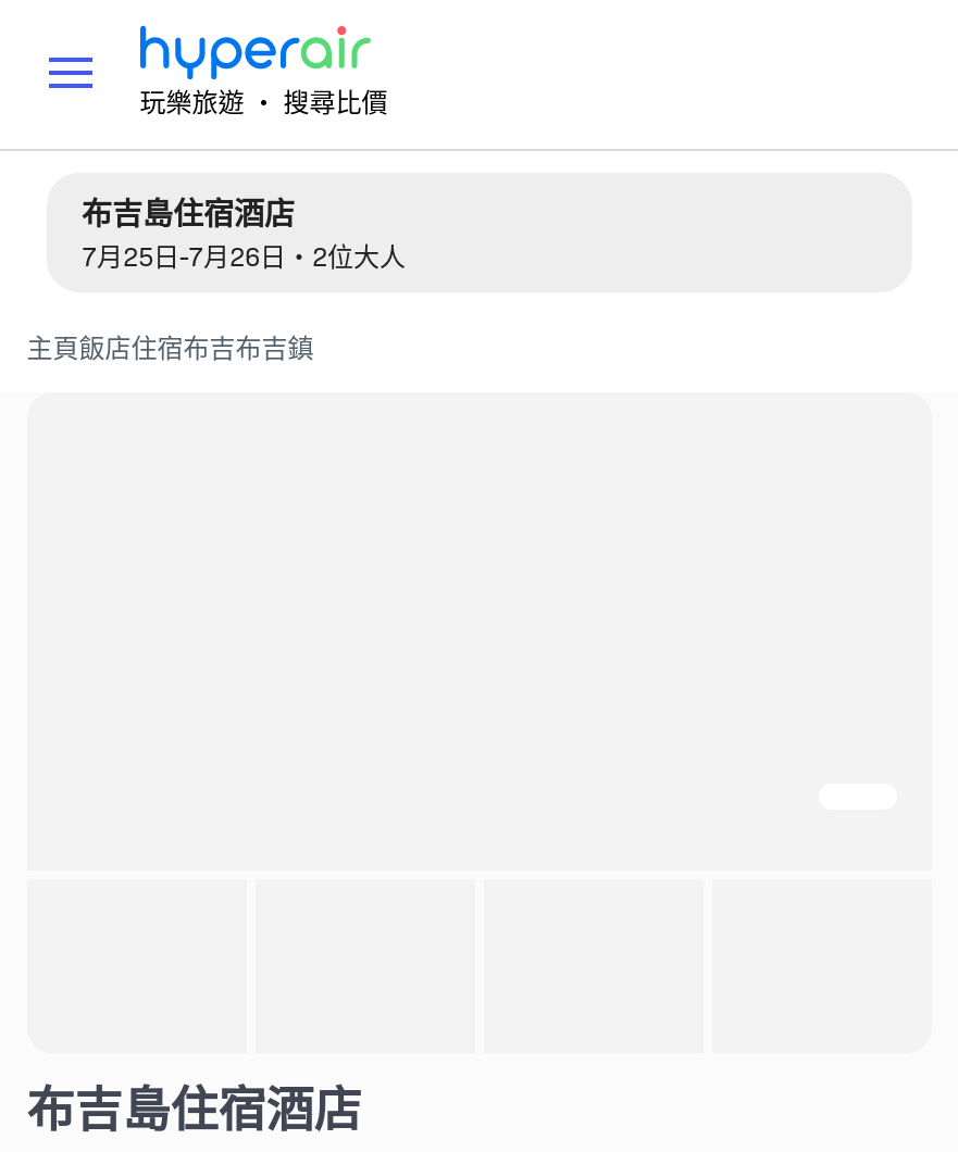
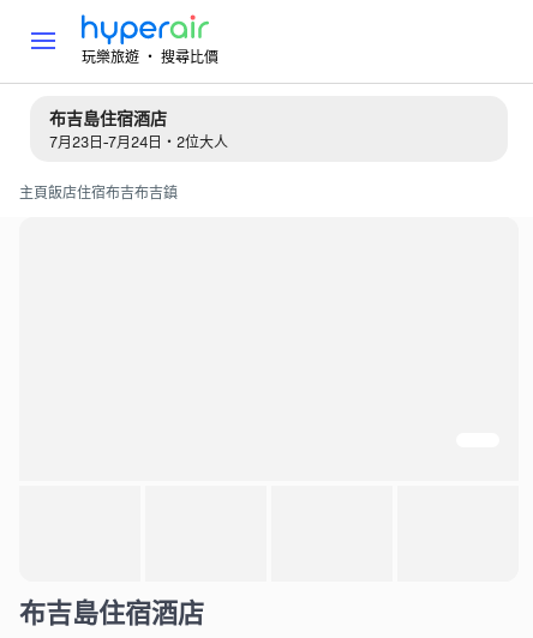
[82,236,406,273] 7月25日-7月26日・2位大人 -> [49,131,228,151] 7月23日-7月24日・2位大人

